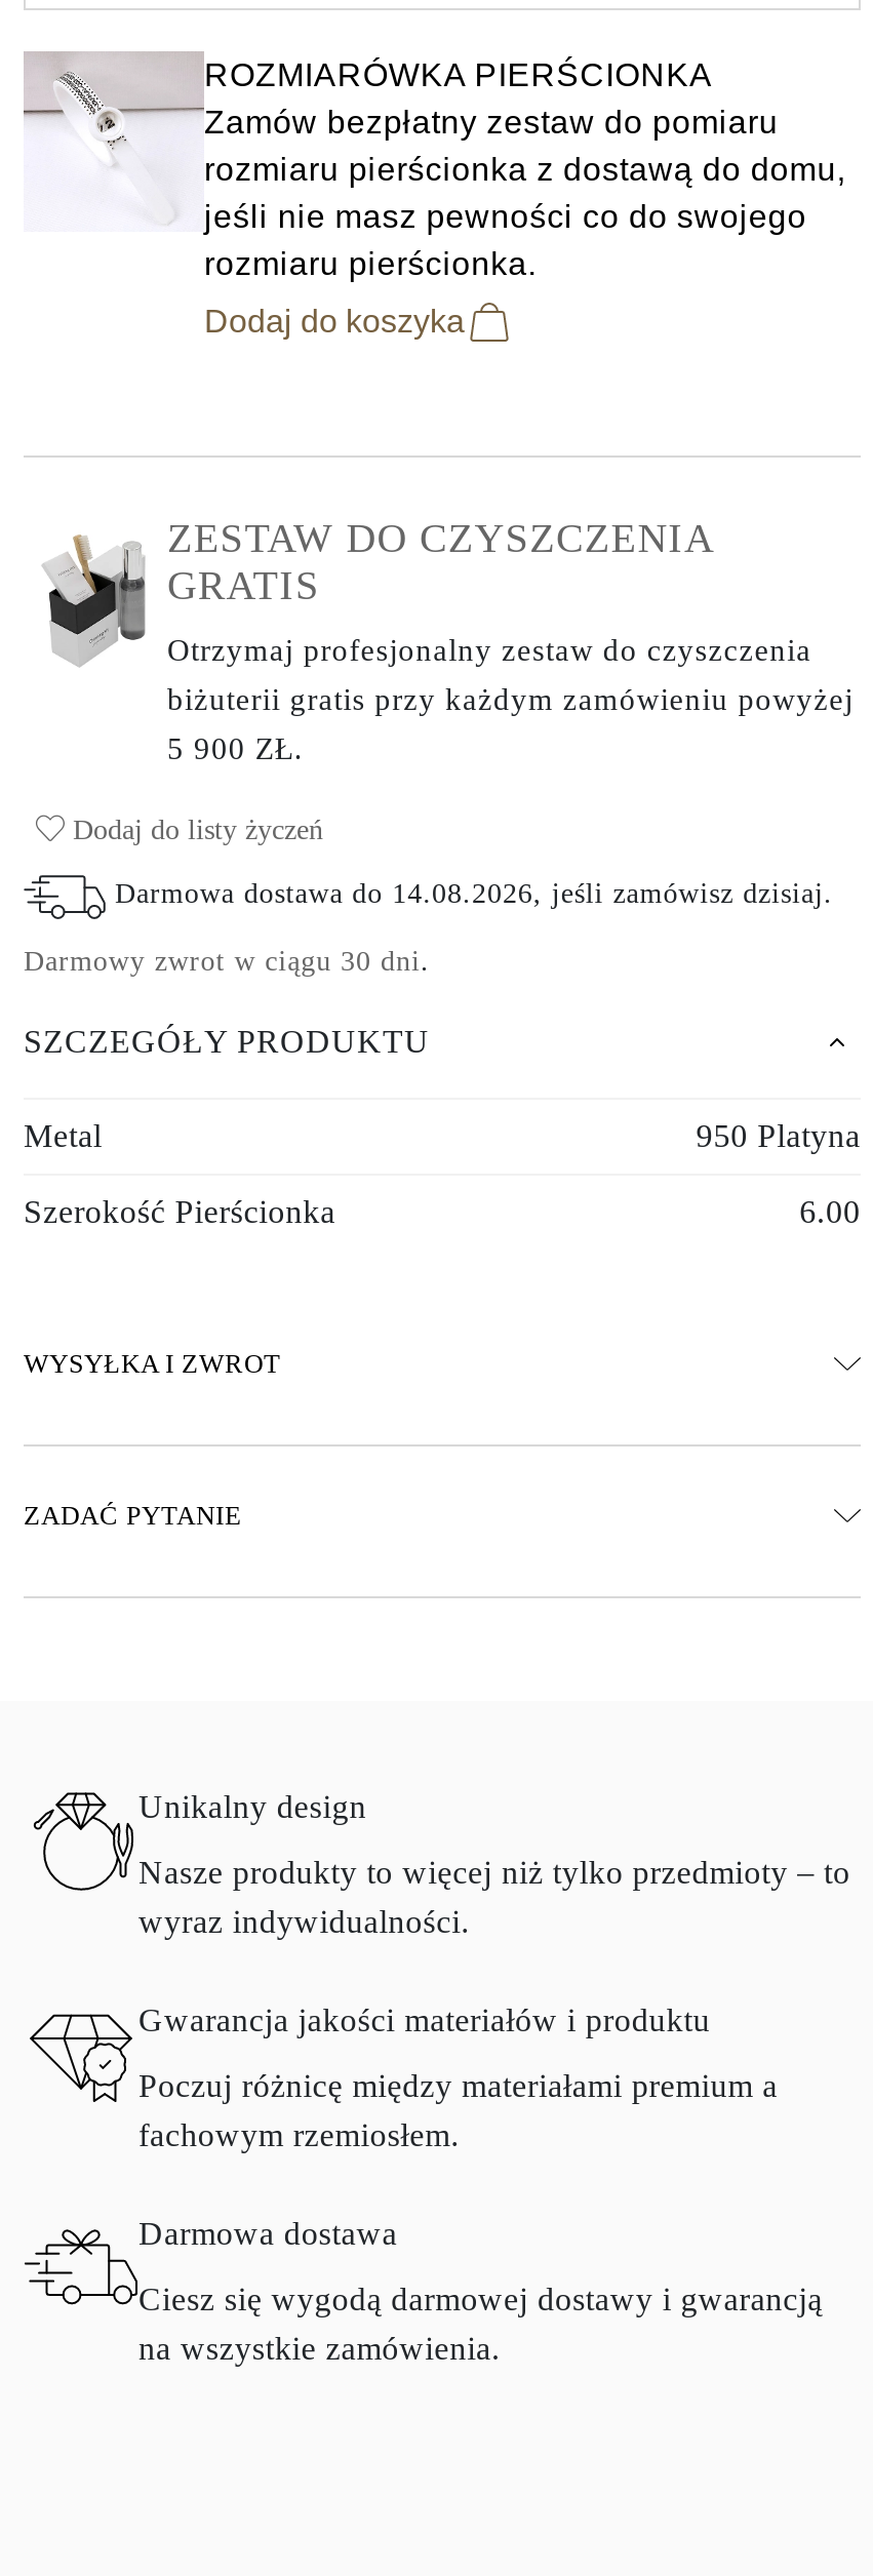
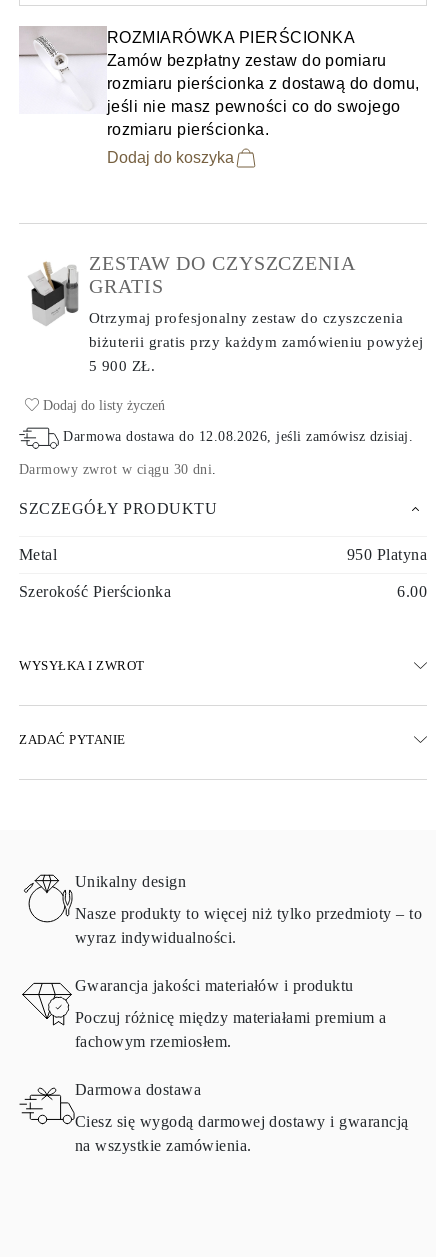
[115,879,833,909] Darmowa dostawa do 14.08.2026, jeśli zamówisz dzisiaj. -> [63,429,413,444] Darmowa dostawa do 12.08.2026, jeśli zamówisz dzisiaj.

